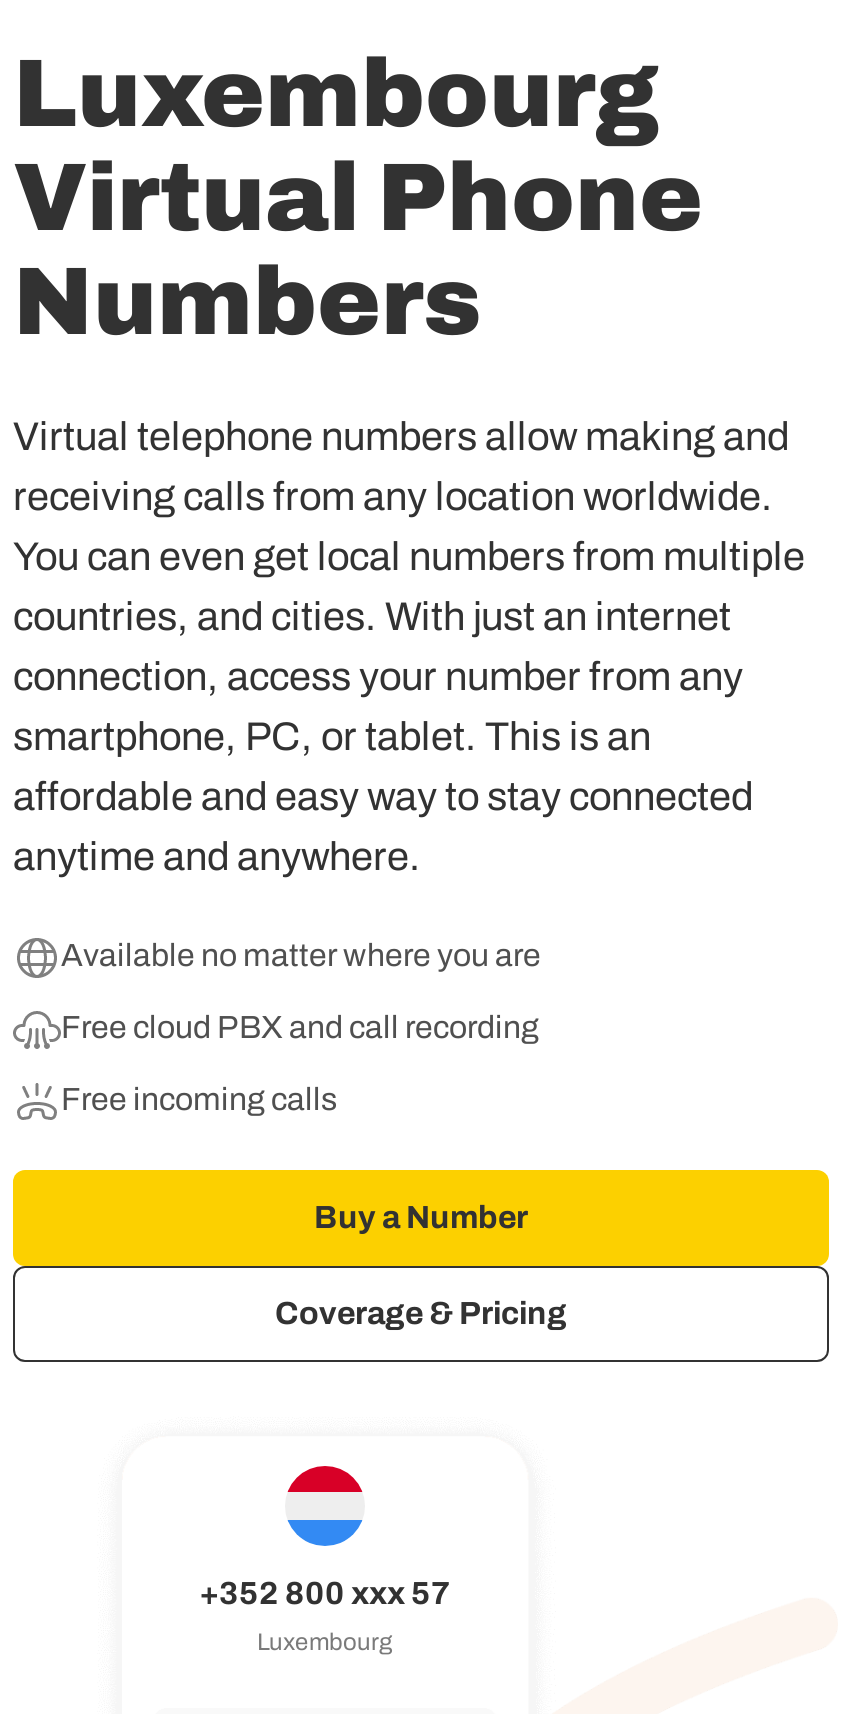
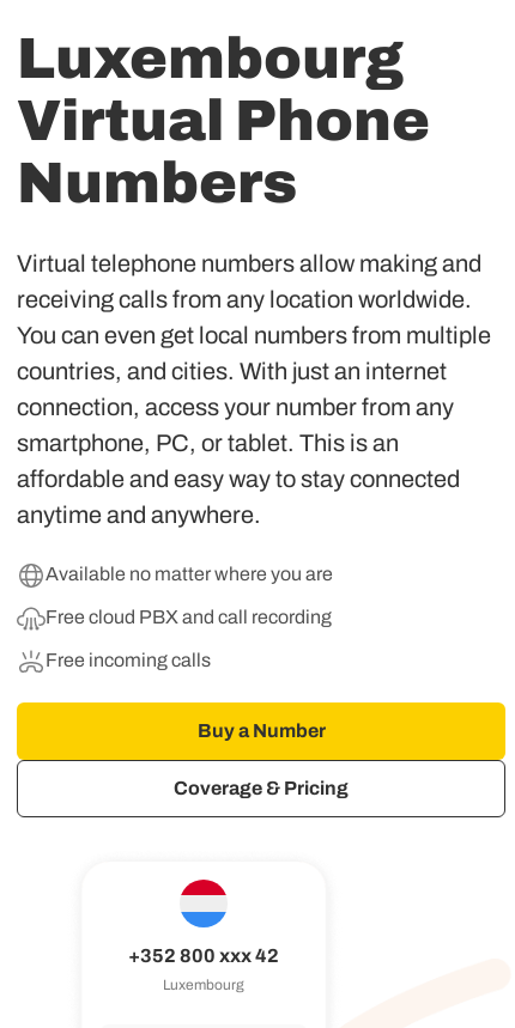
[199,1576,451,1610] +352 800 xxx 57 -> [128,945,279,966] +352 800 xxx 42

